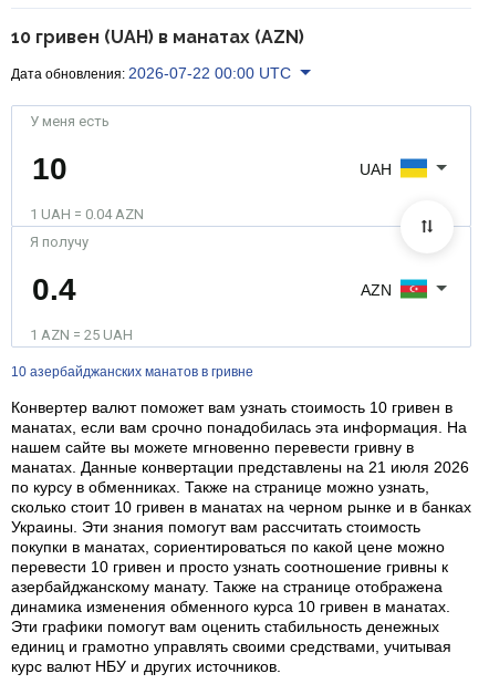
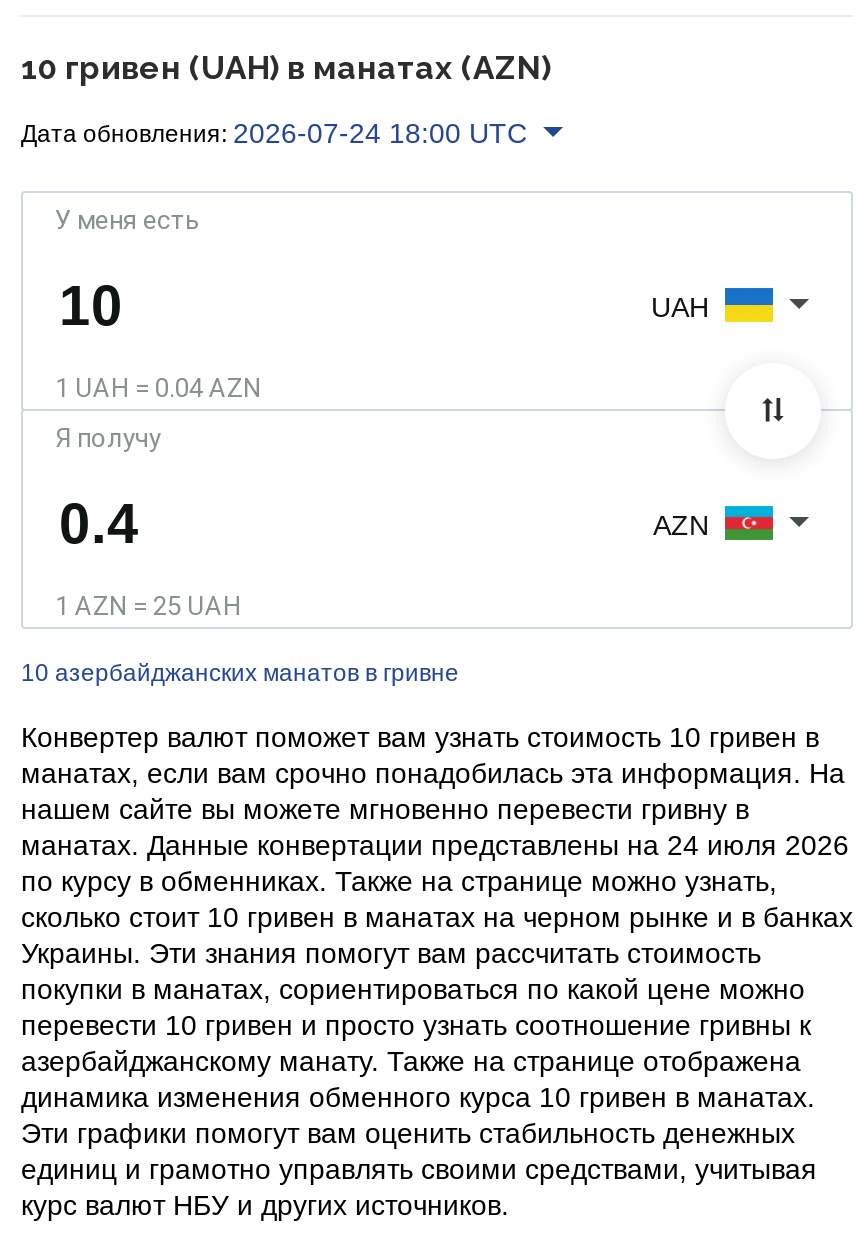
[11,64,291,81] Дата обновления: 2026-07-22 00:00 UTC -> [21,116,527,148] Дата обновления: 2026-07-24 18:00 UTC
[11,458,469,476] манатах. Данные конвертации представлены на 21 июля 2026 -> [21,829,849,861] манатах. Данные конвертации представлены на 24 июля 2026

